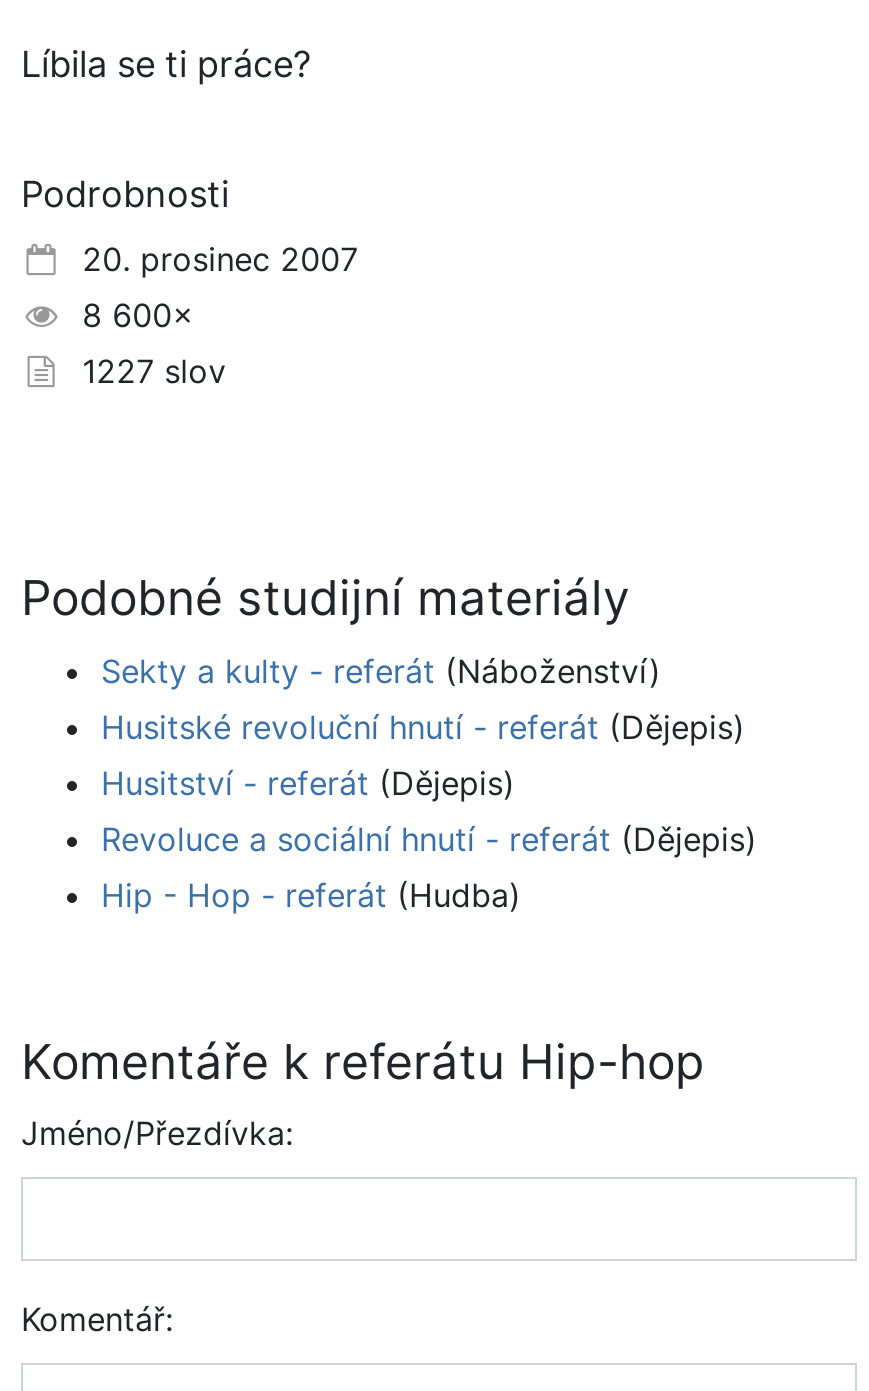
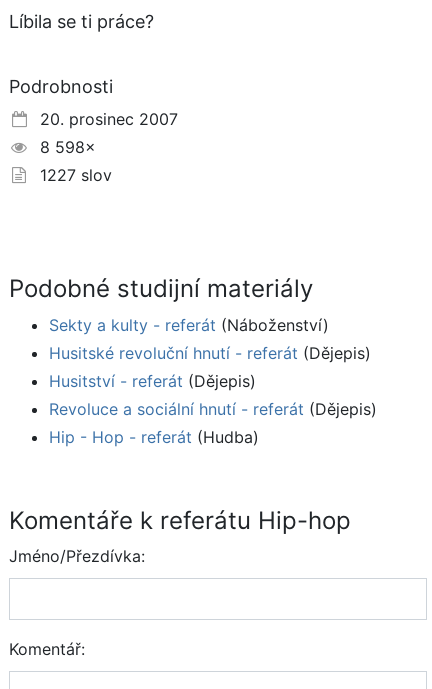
[62,296,194,336] 8 600× -> [30,137,96,157] 8 598×

